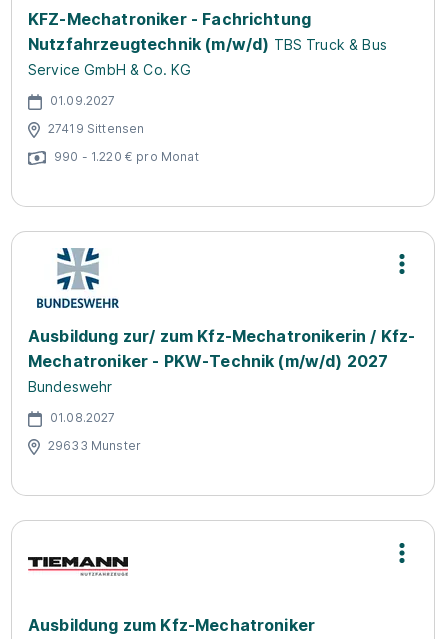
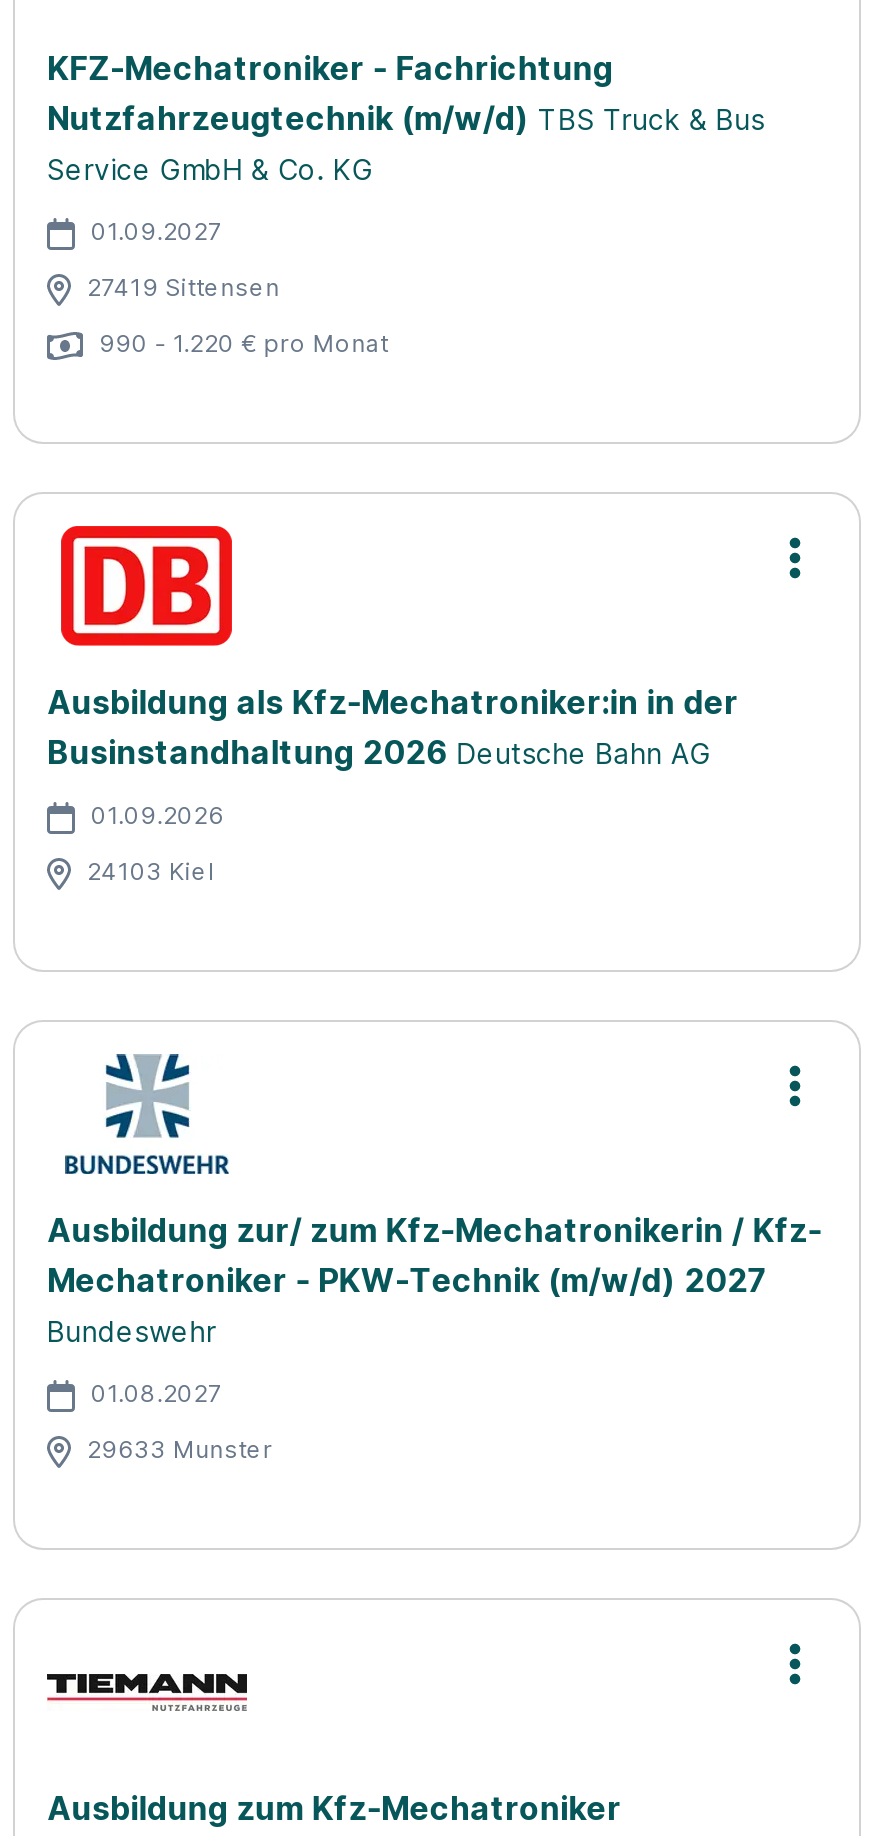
none -> [47,524,738,885] [image] | Ausbildung als Kfz-Mechatroniker:in in der | Businstandhaltung 2026 Deutsche Bahn AG | 01.09.2026 | 24103 Kiel

